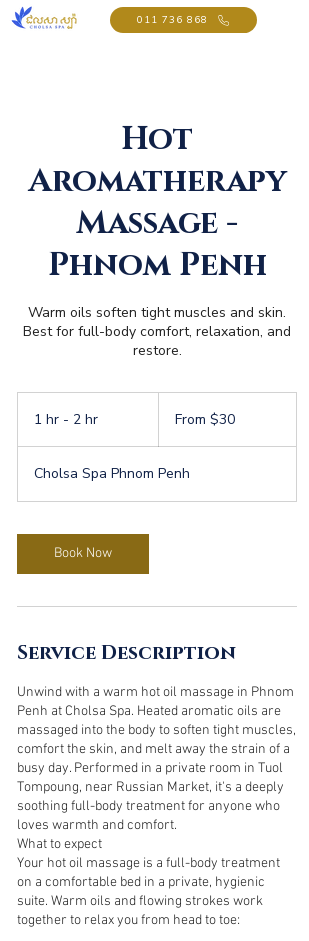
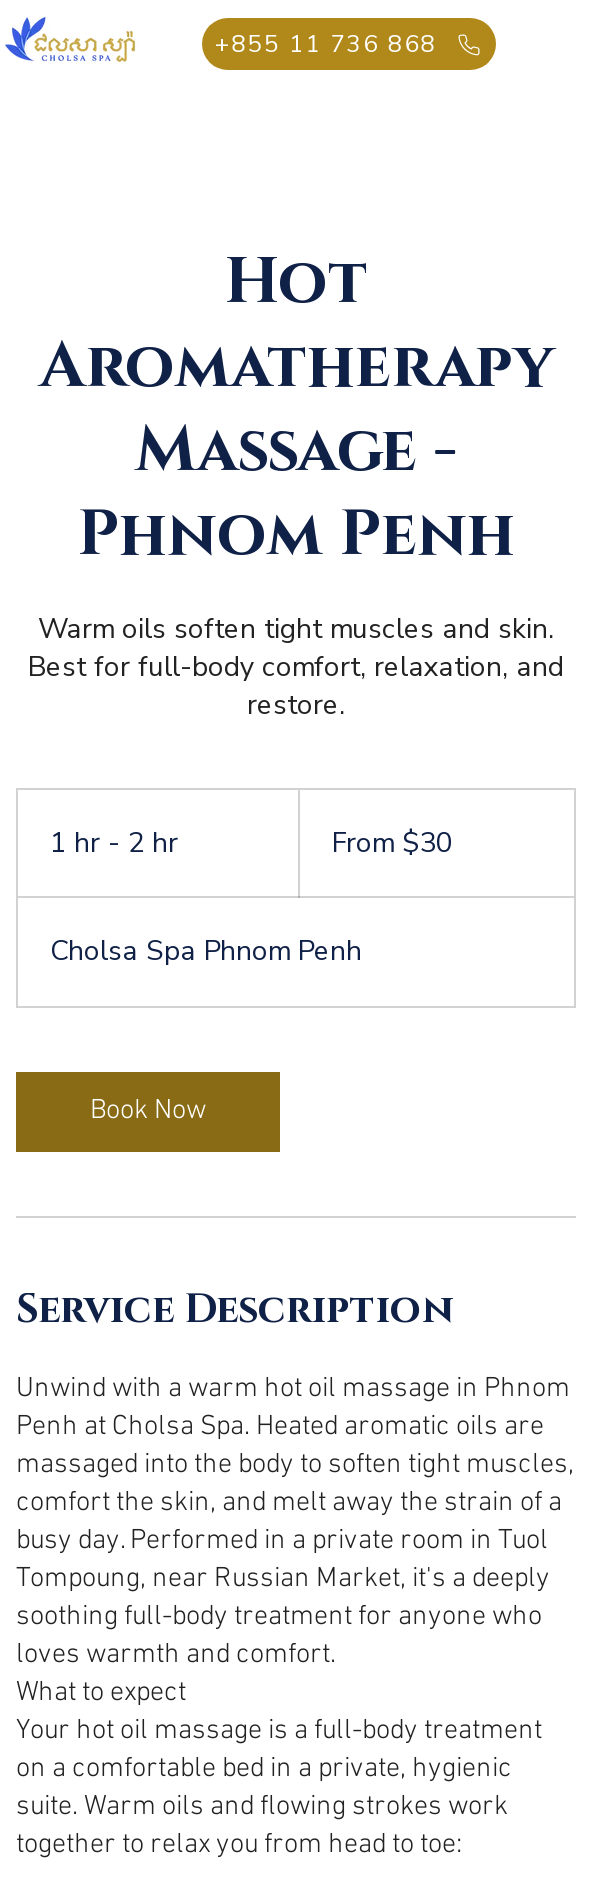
[136,13,207,27] 011 736 868 -> [215,28,437,60] +855 11 736 868

